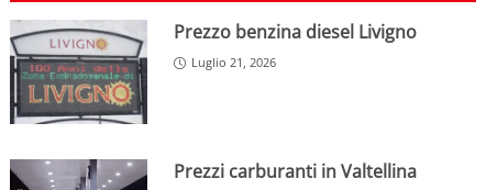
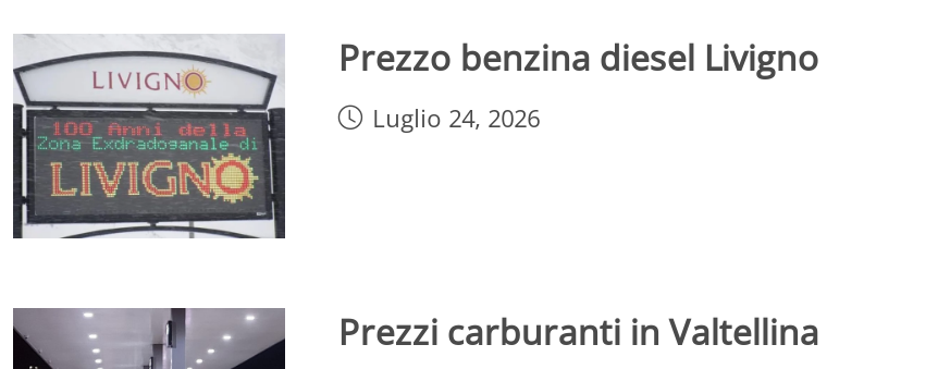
[191,54,276,71] Luglio 21, 2026 -> [372,100,540,133] Luglio 24, 2026

